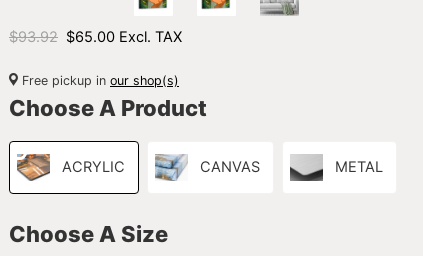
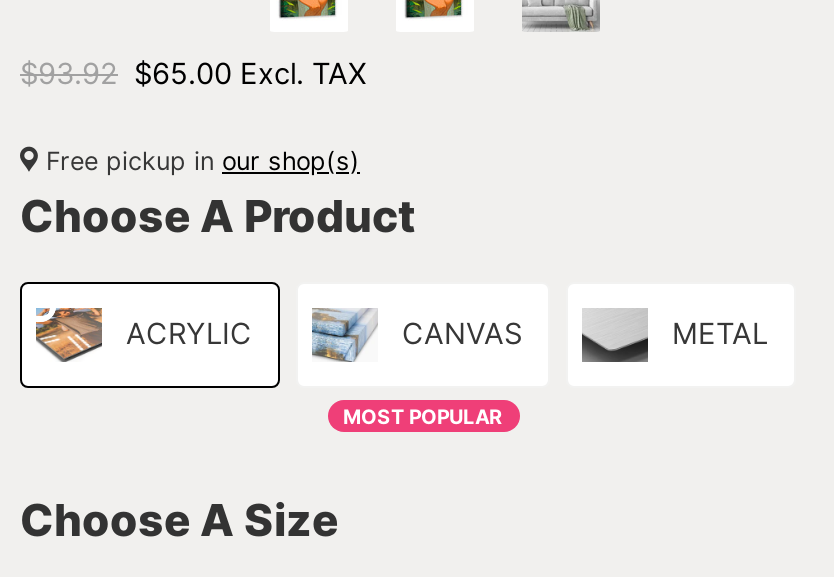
none -> [343,404,503,428] MOST POPULAR

